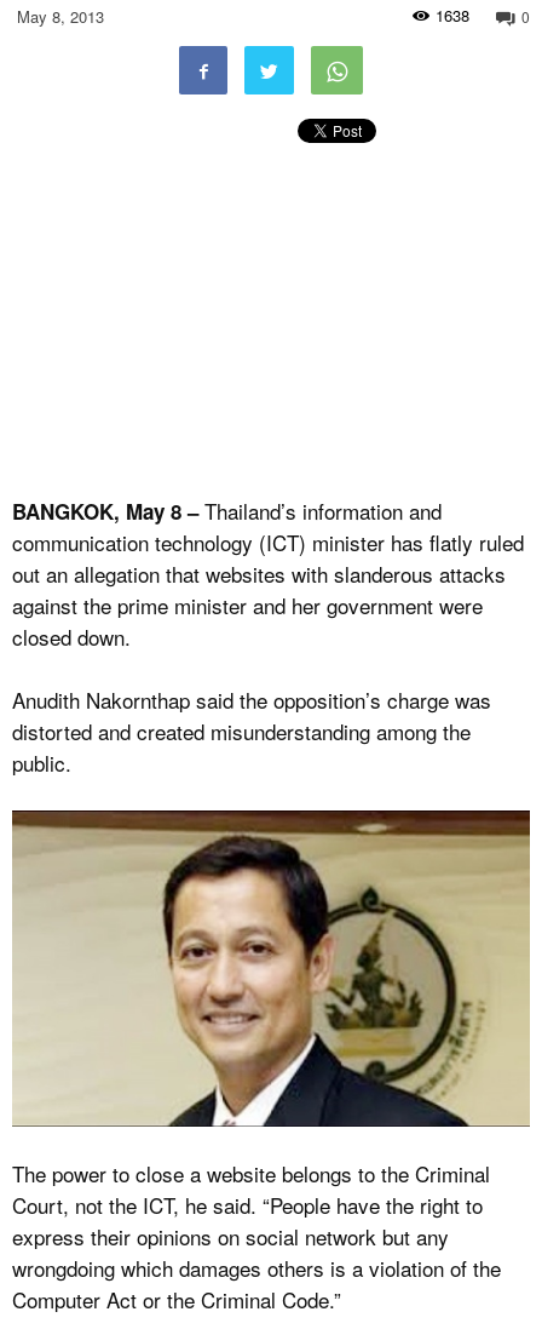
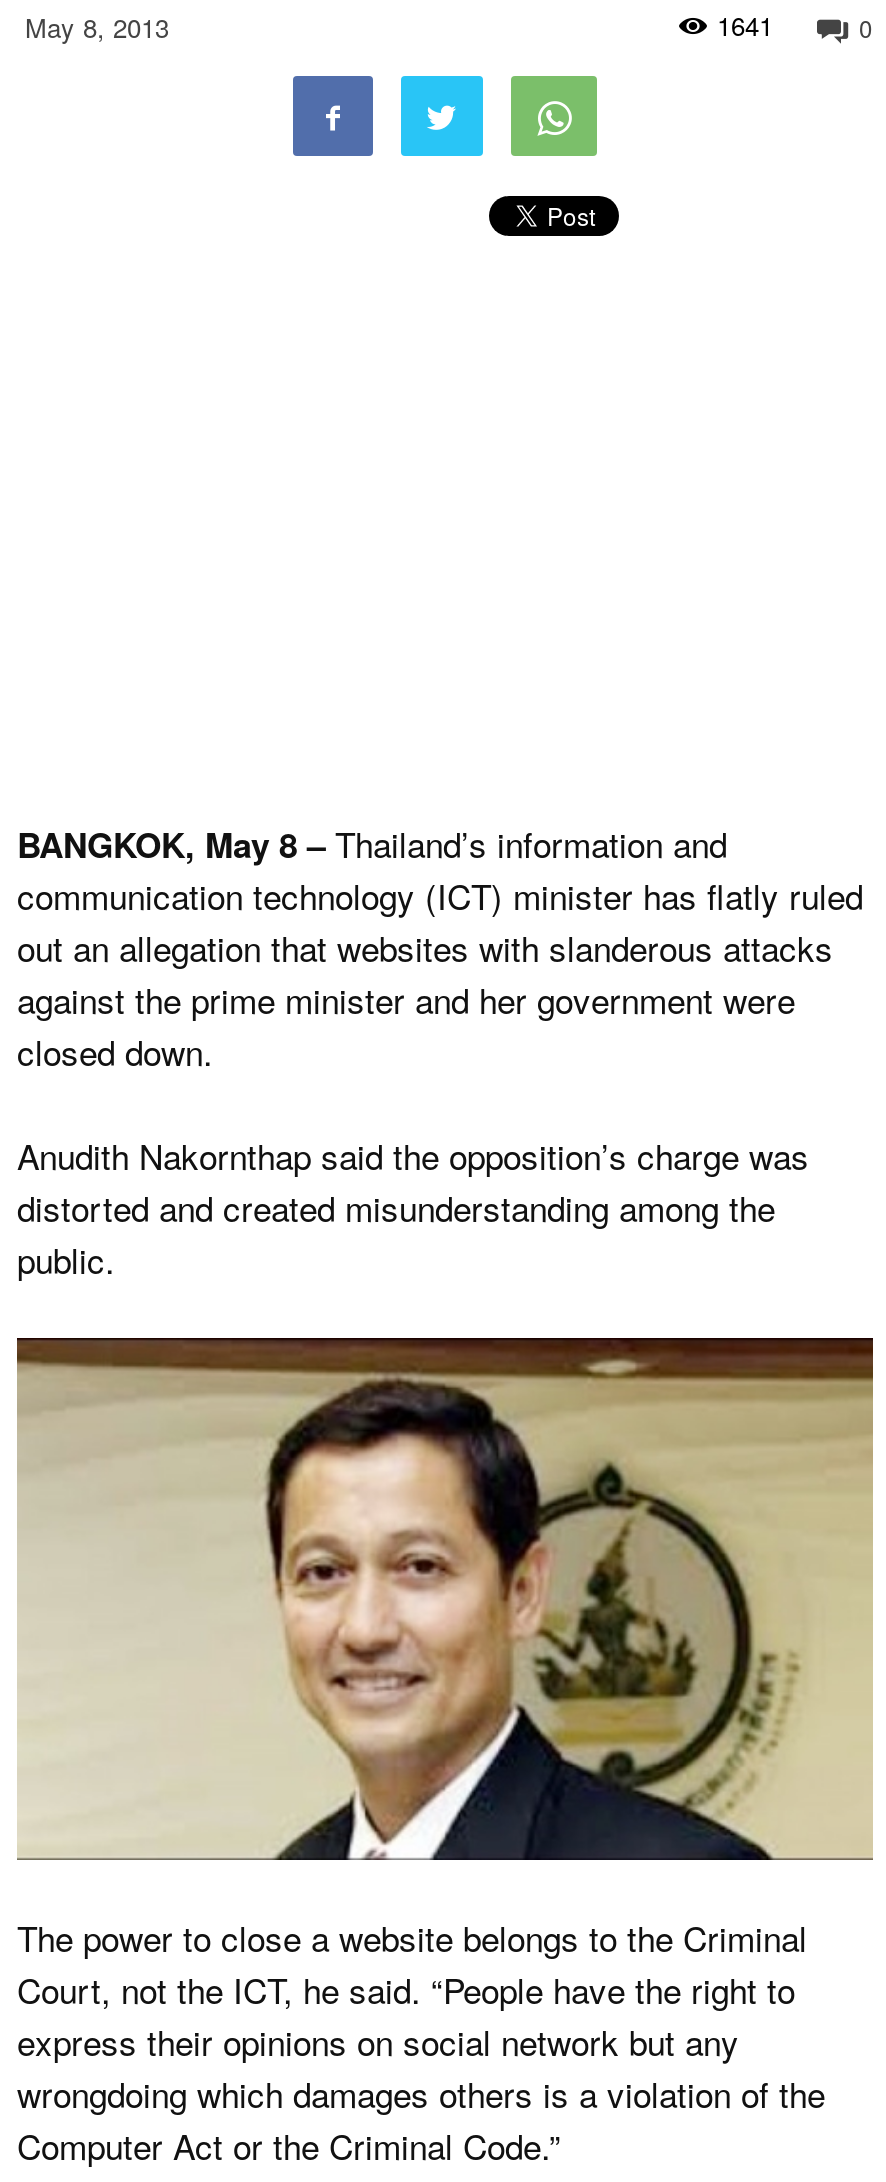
[436,4,469,27] 1638 -> [717,6,773,44] 1641

